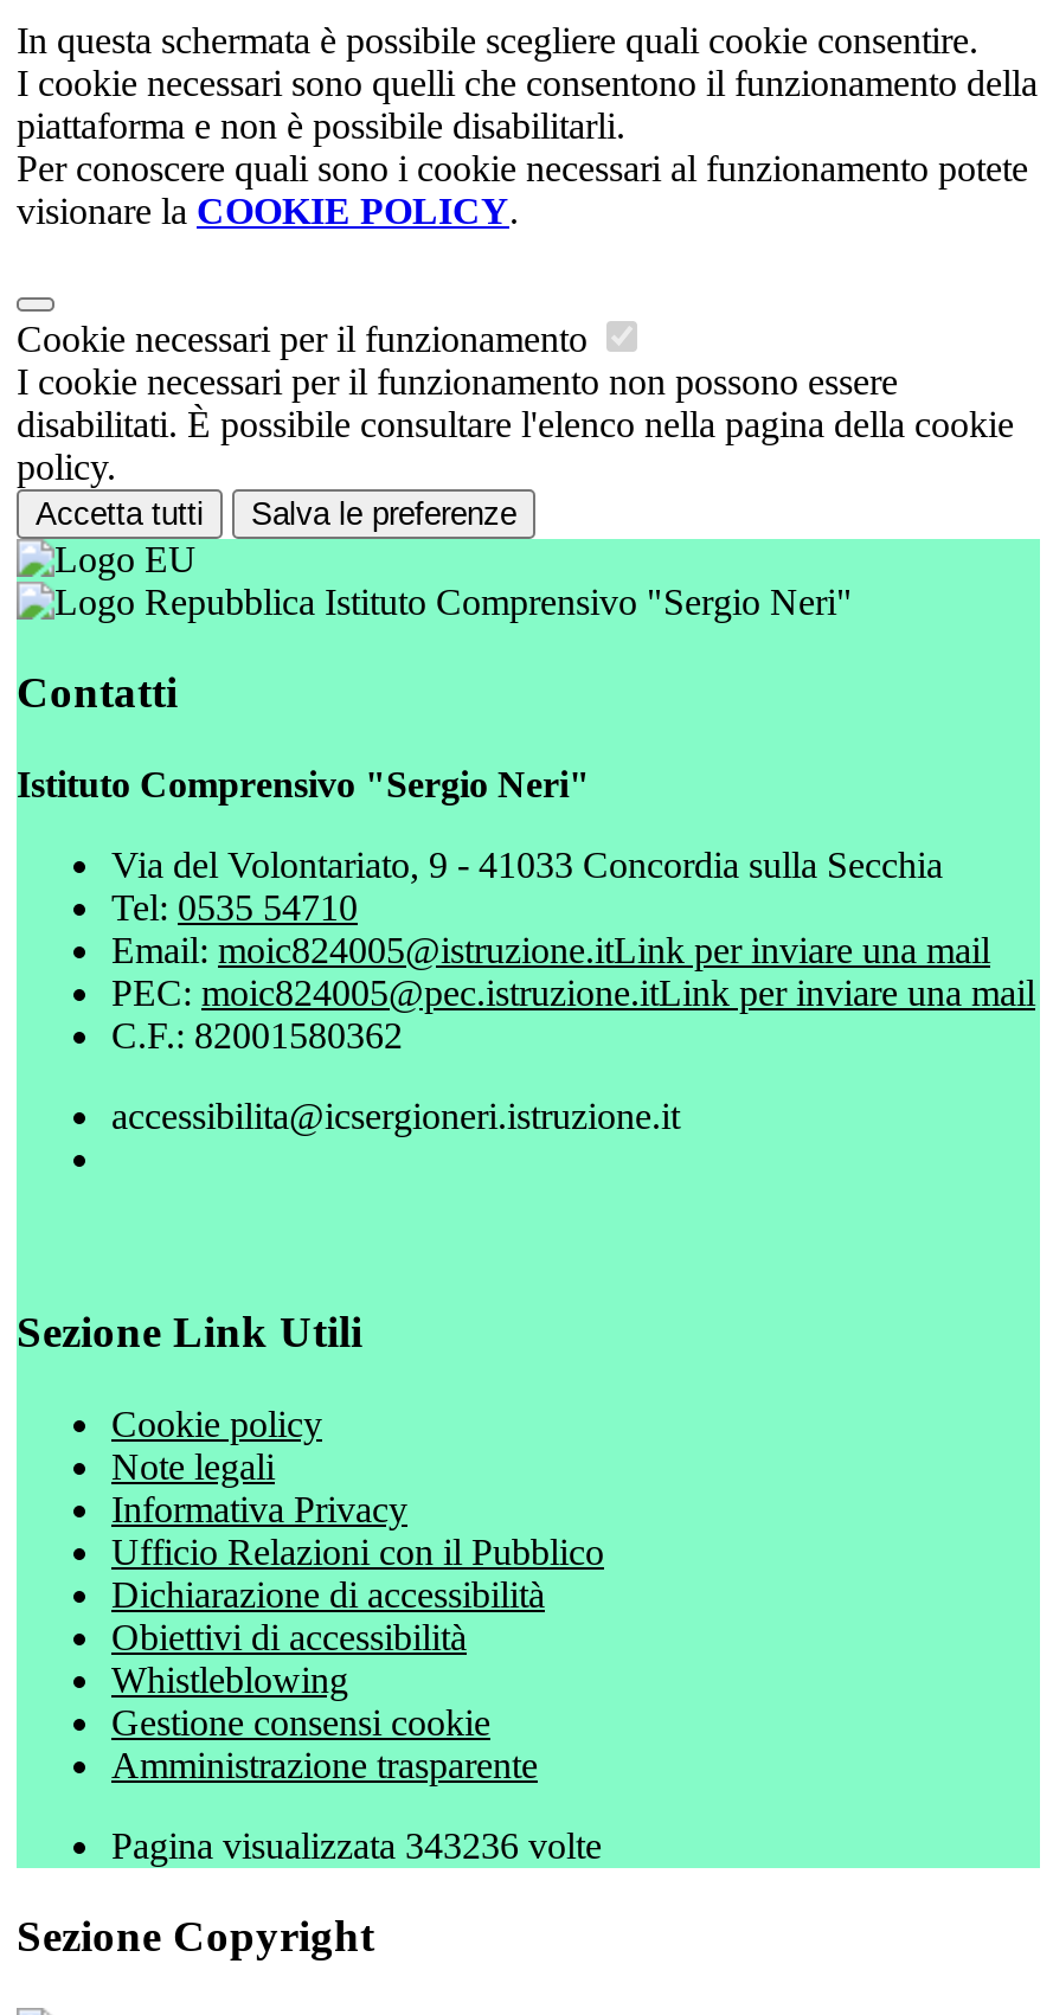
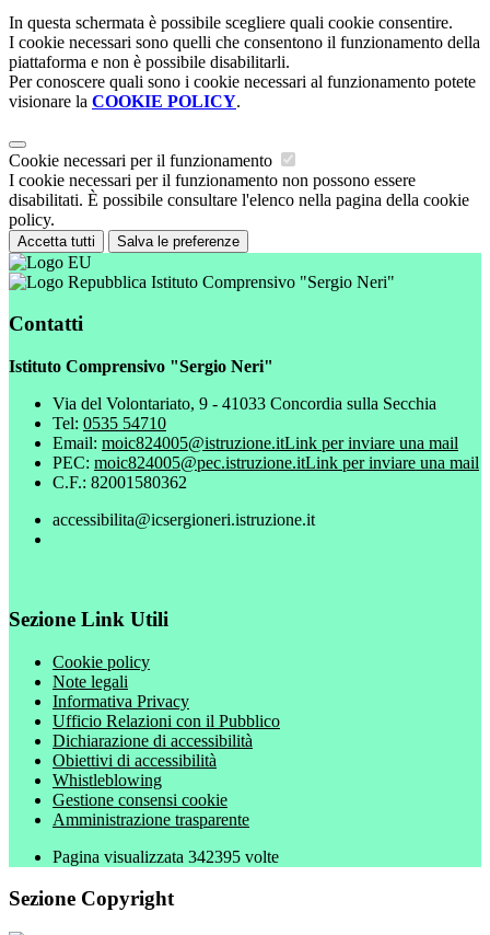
[111,1825,602,1865] Pagina visualizzata 343236 volte -> [52,847,279,866] Pagina visualizzata 342395 volte

